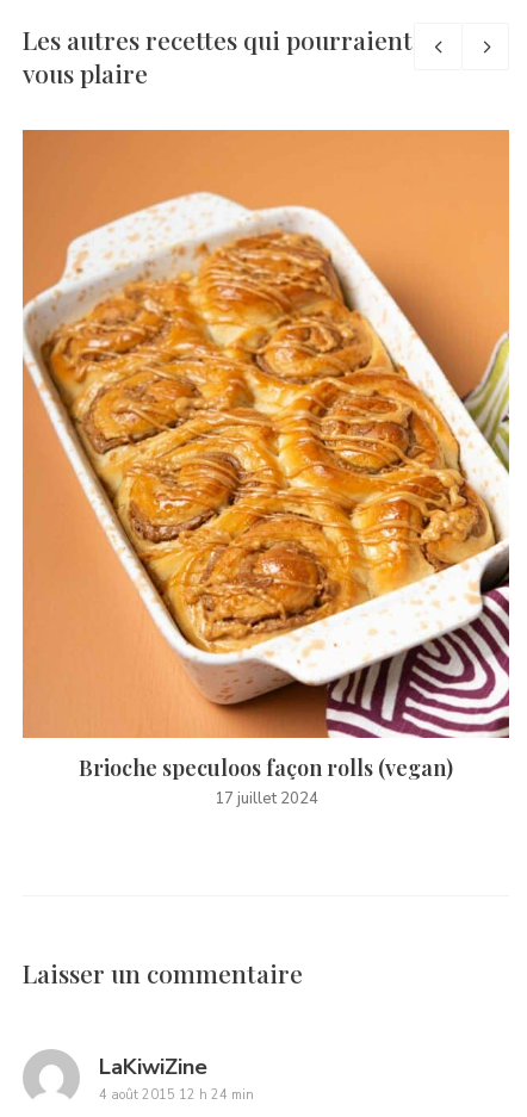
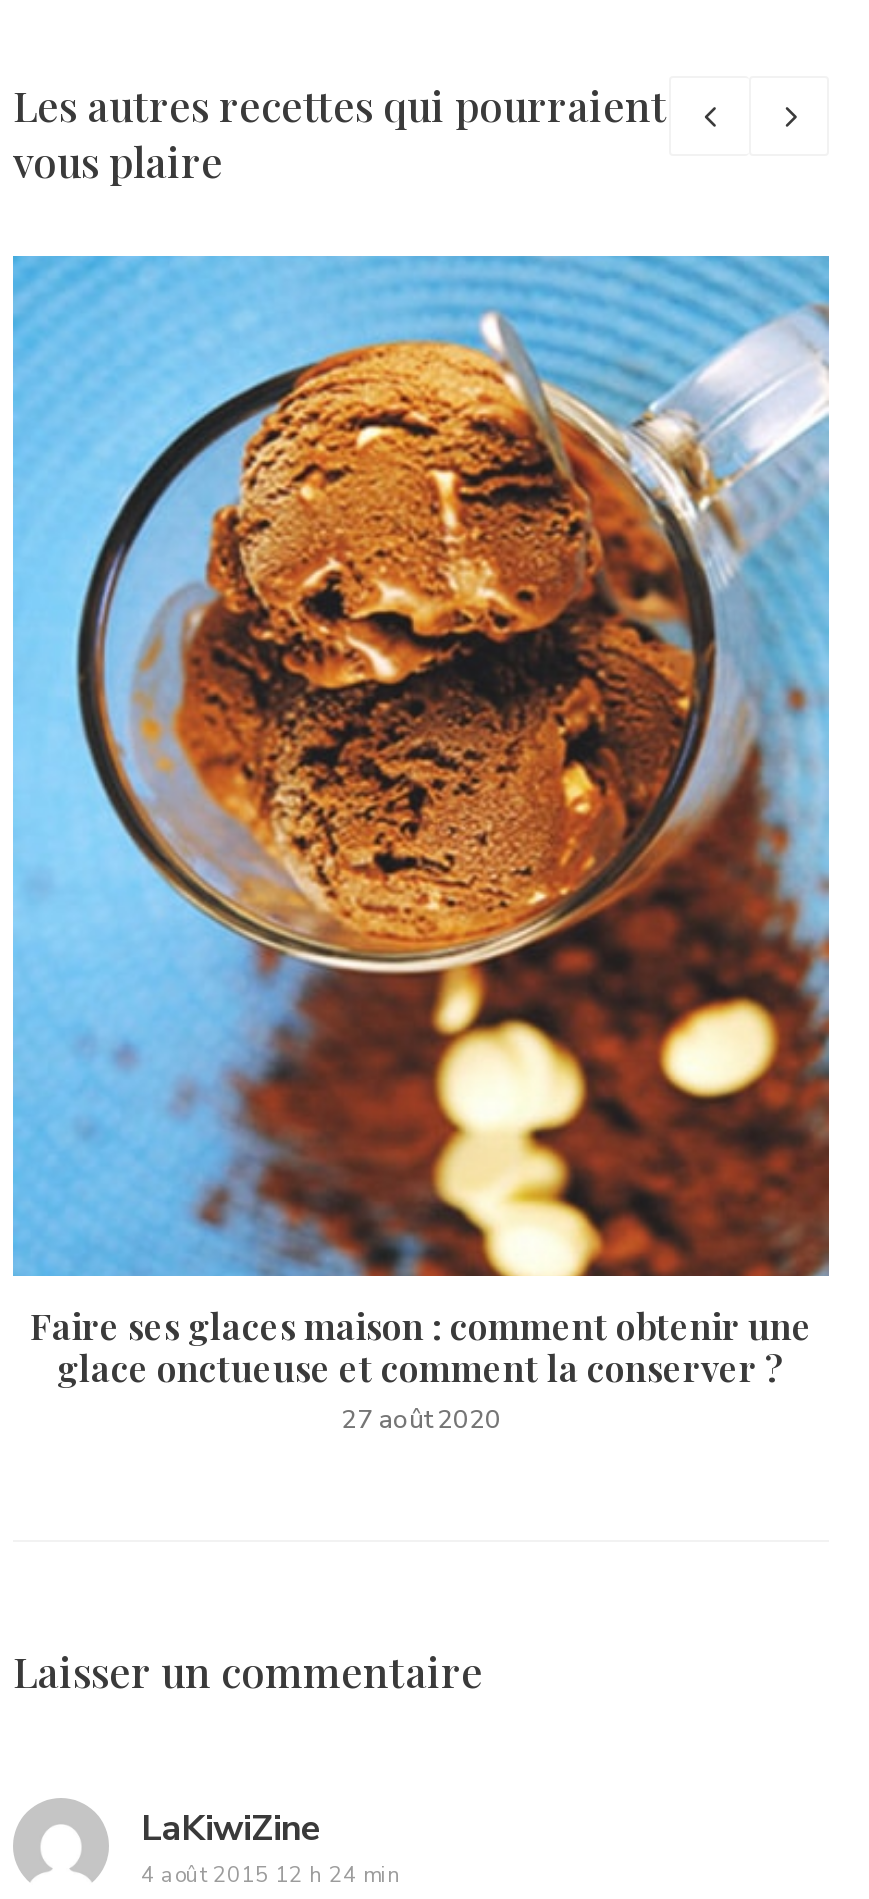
[21,129,510,809] [image] | Brioche speculoos façon rolls (vegan) | 17 juillet 2024 -> [11,254,831,1437] [image] | Faire ses glaces maison : comment obtenir une | glace onctueuse et comment la conserver ? | 27 août 2020

